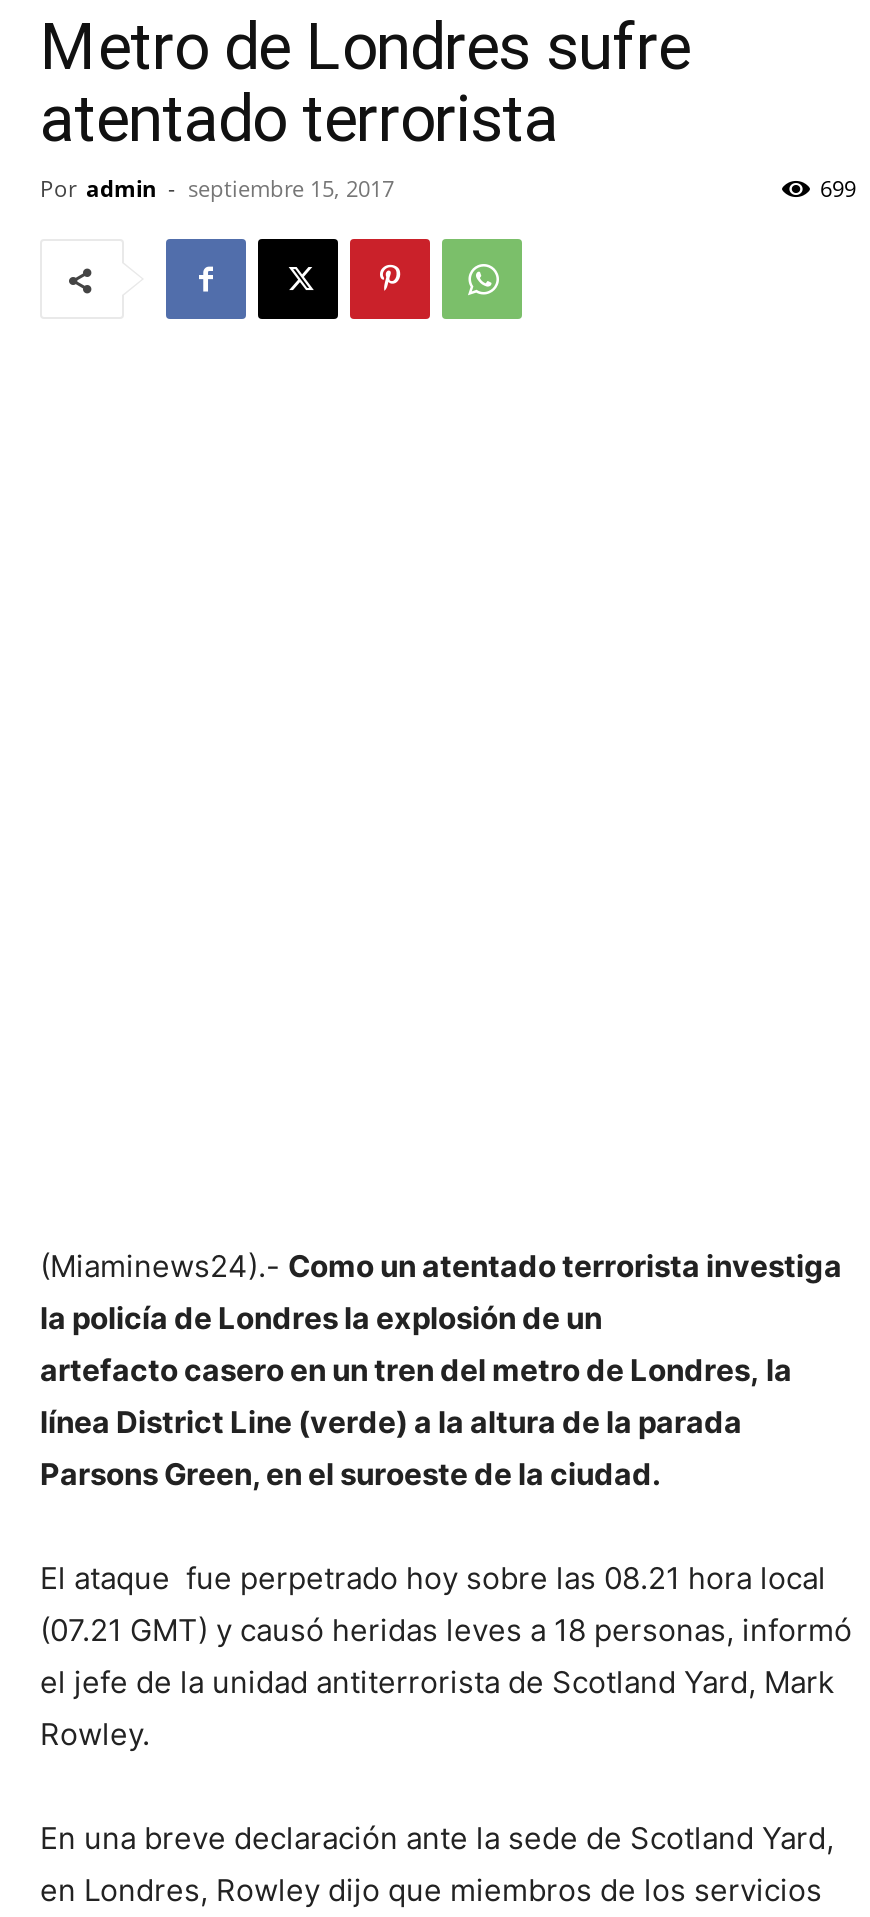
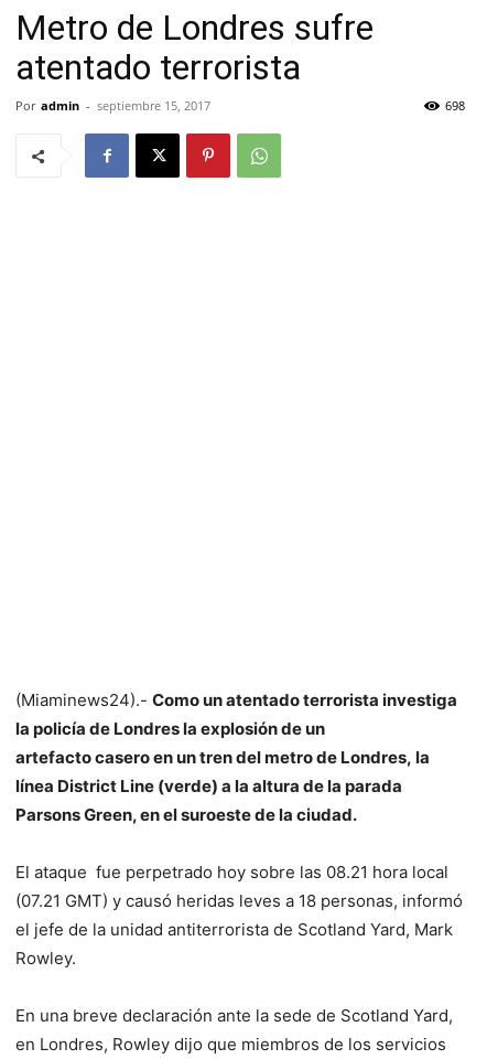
[820,173,856,203] 699 -> [445,97,465,114] 698

